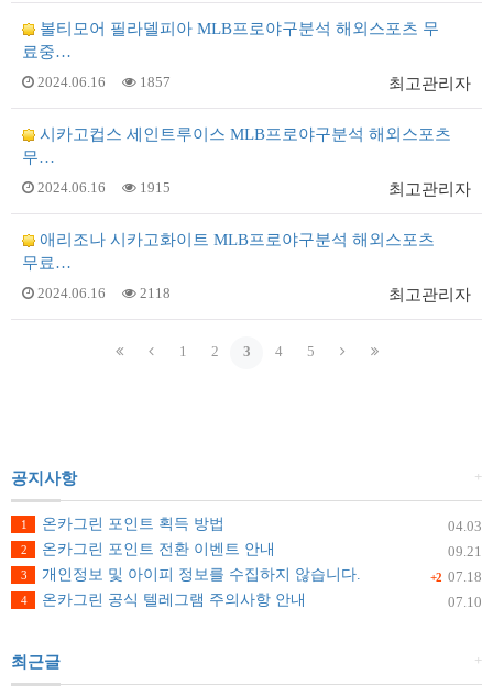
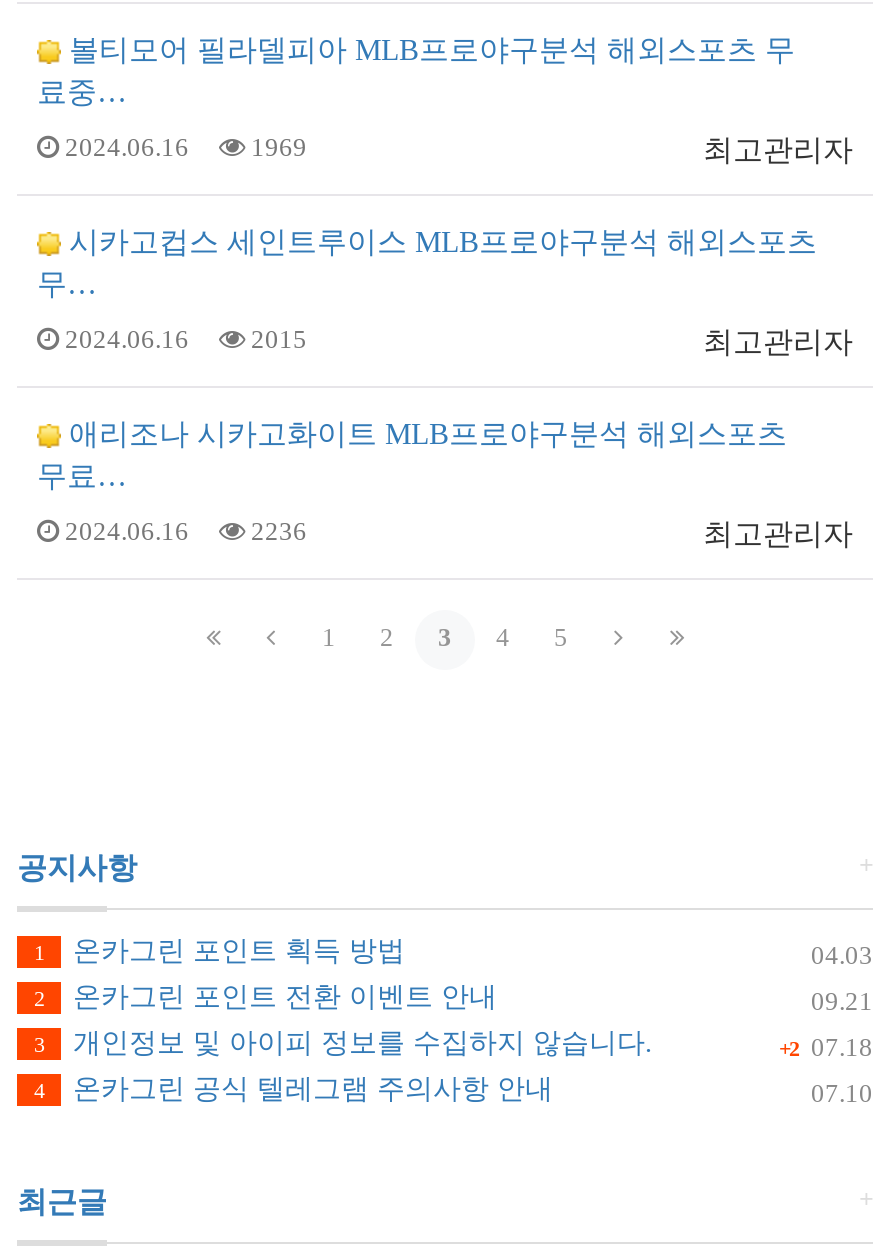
[140,74,171,90] 1857 -> [251,132,307,162] 1969
[140,179,171,196] 1915 -> [251,324,307,354] 2015
[140,285,171,301] 2118 -> [251,516,307,546] 2236

